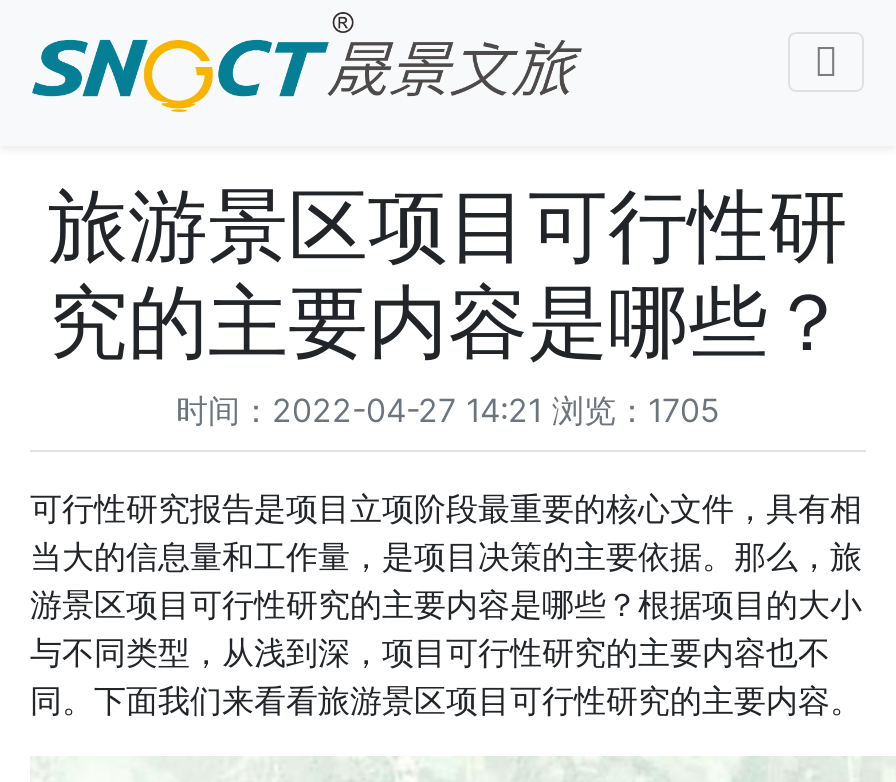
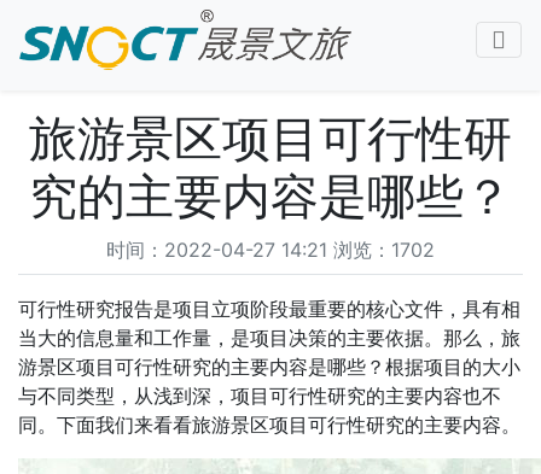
[176,390,720,430] 时间：2022-04-27 14:21 浏览：1705 -> [106,238,435,262] 时间：2022-04-27 14:21 浏览：1702

